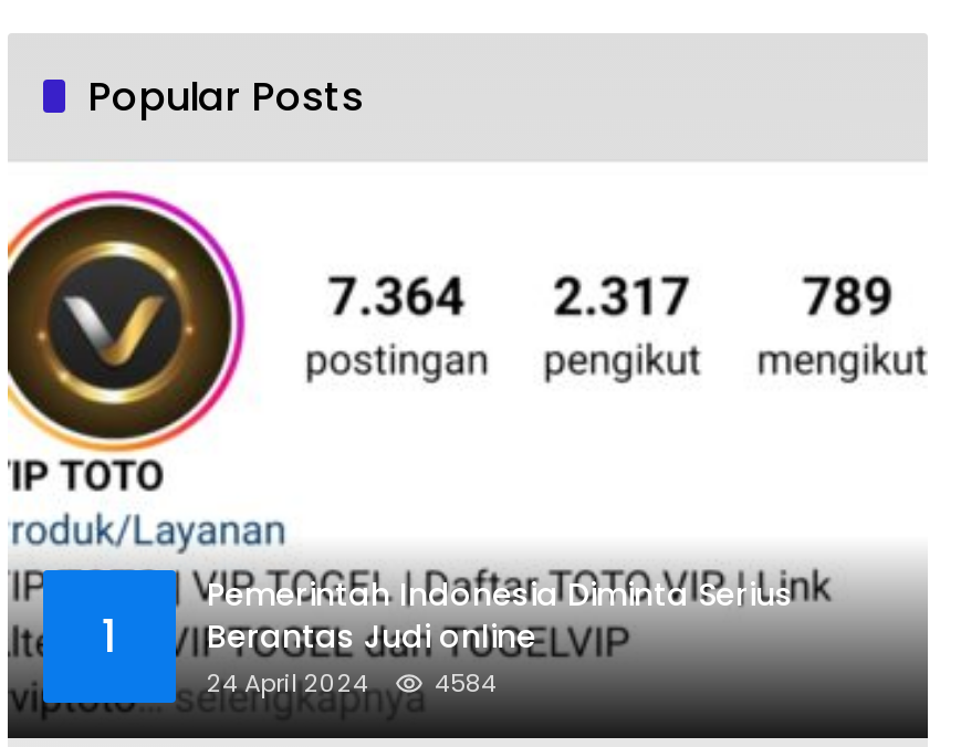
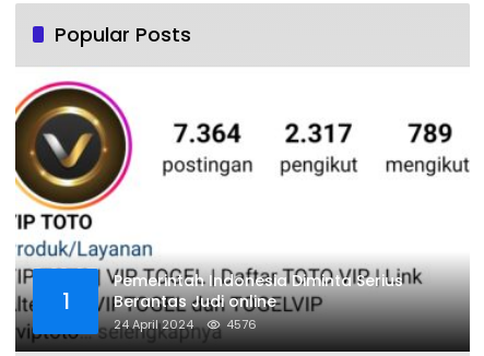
[207,665,497,700] 24 April 2024 4584 -> [114,315,257,333] 24 April 2024 4576

